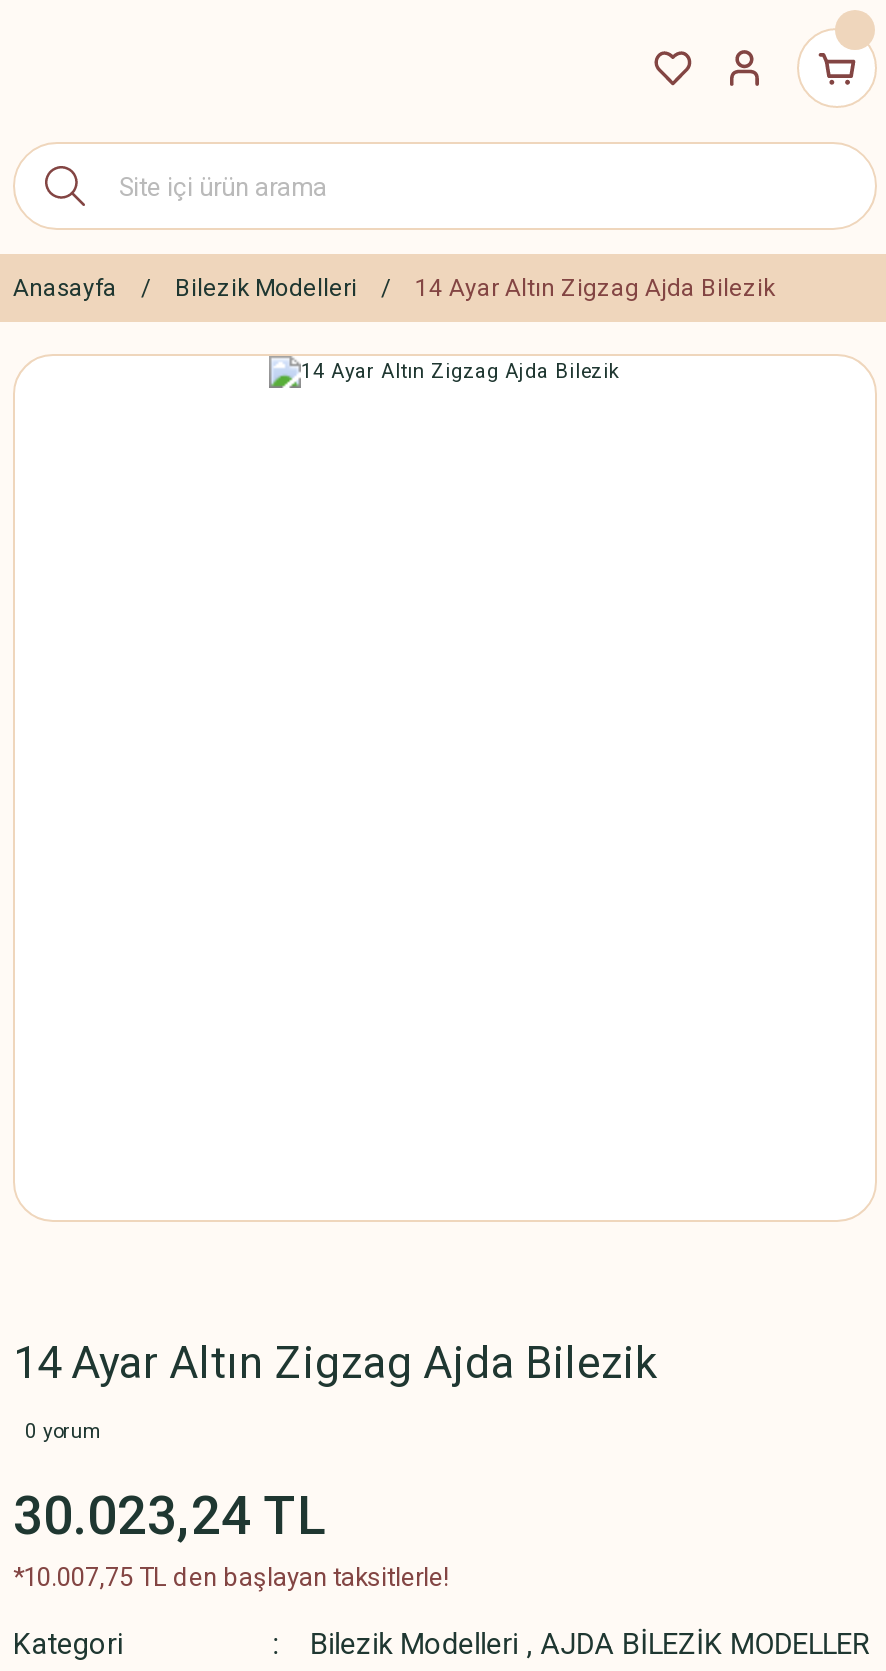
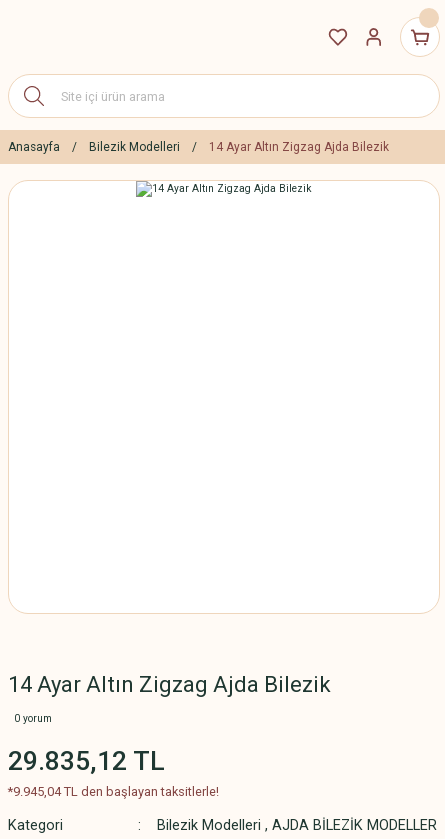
[13,1486,327,1546] 30.023,24 TL -> [8,746,165,776] 29.835,12 TL
[13,1562,449,1592] *10.007,75 TL den başlayan taksitlerle! -> [8,784,219,799] *9.945,04 TL den başlayan taksitlerle!

